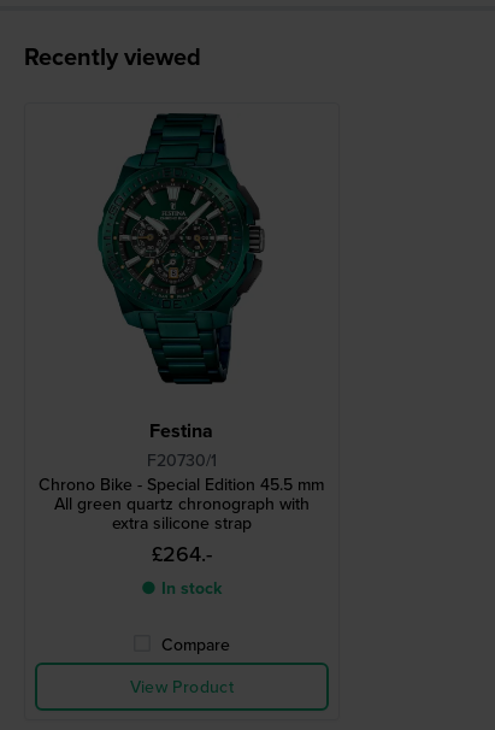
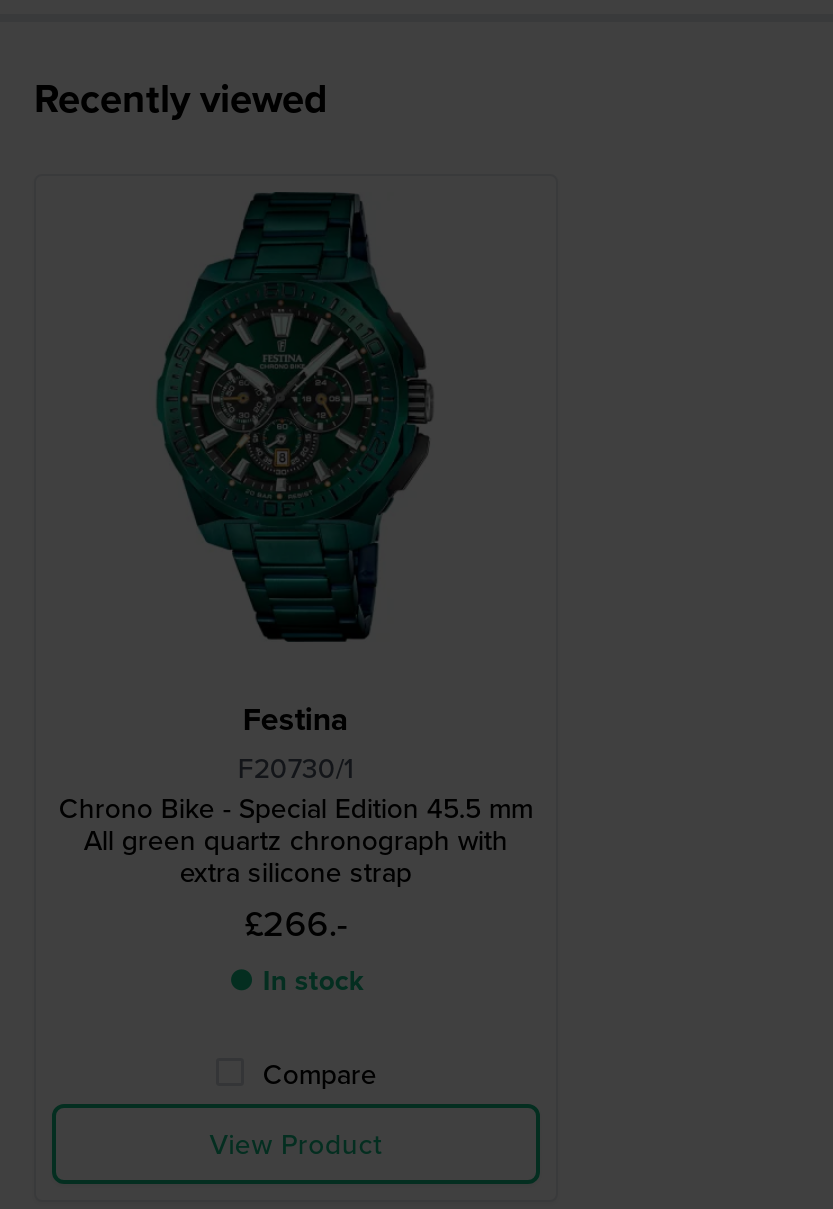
[152,539,212,569] £264.- -> [245,898,347,948] £266.-

